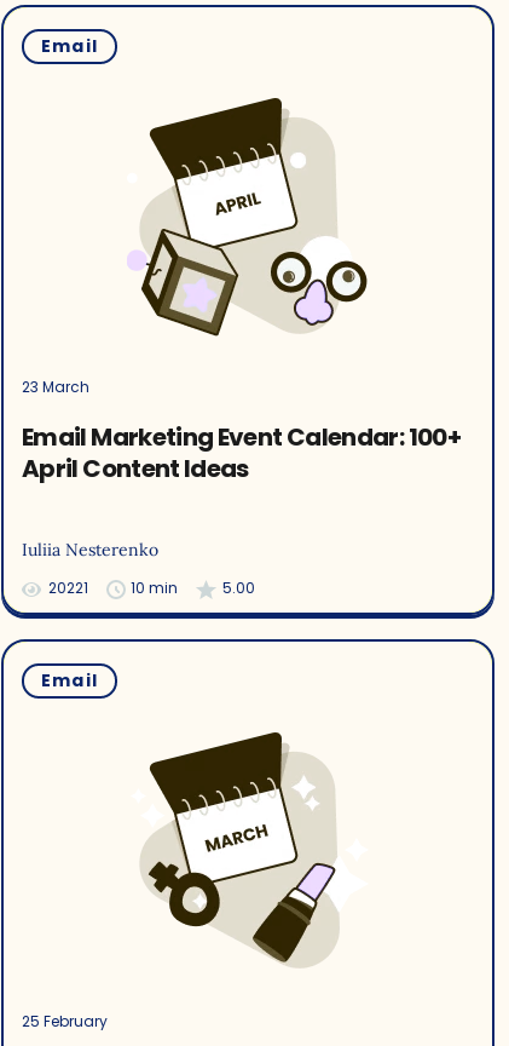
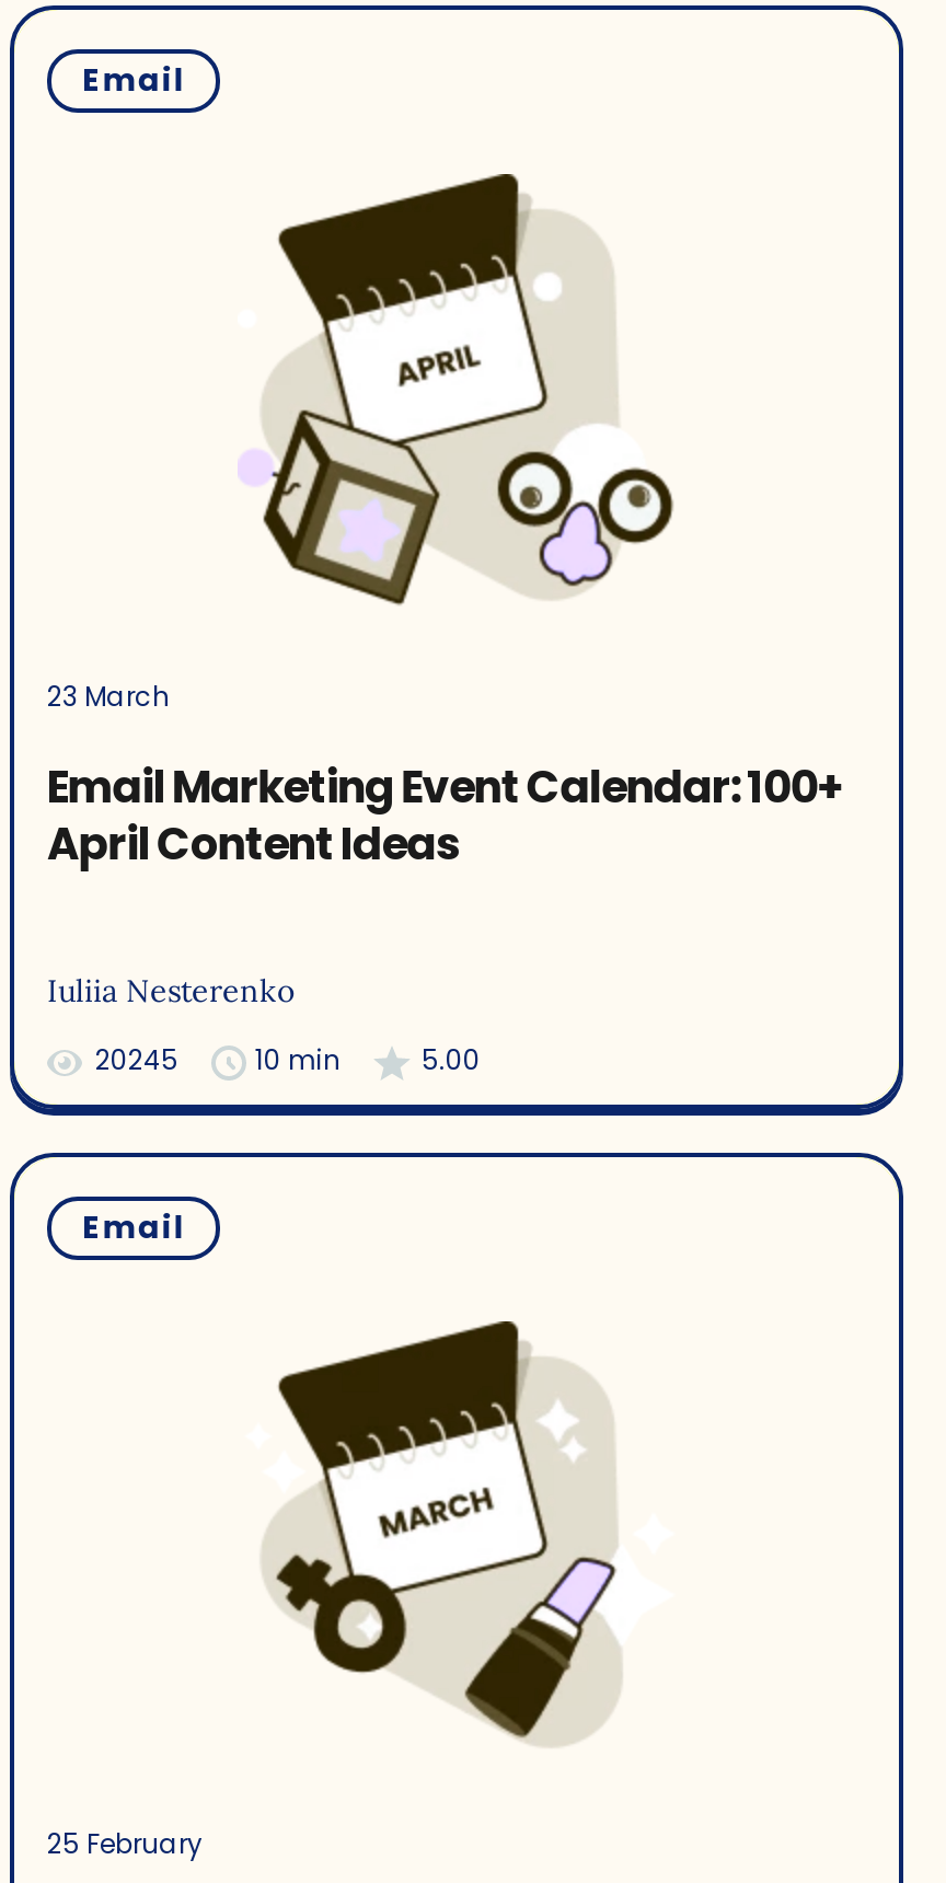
[48,577,88,598] 20221 -> [95,1041,178,1078] 20245

